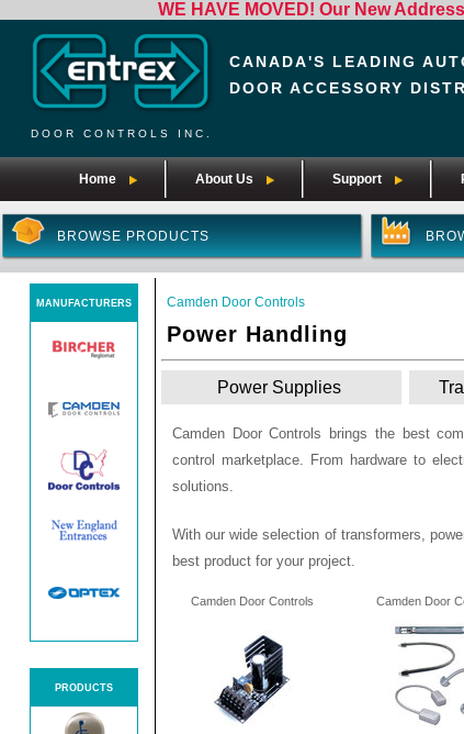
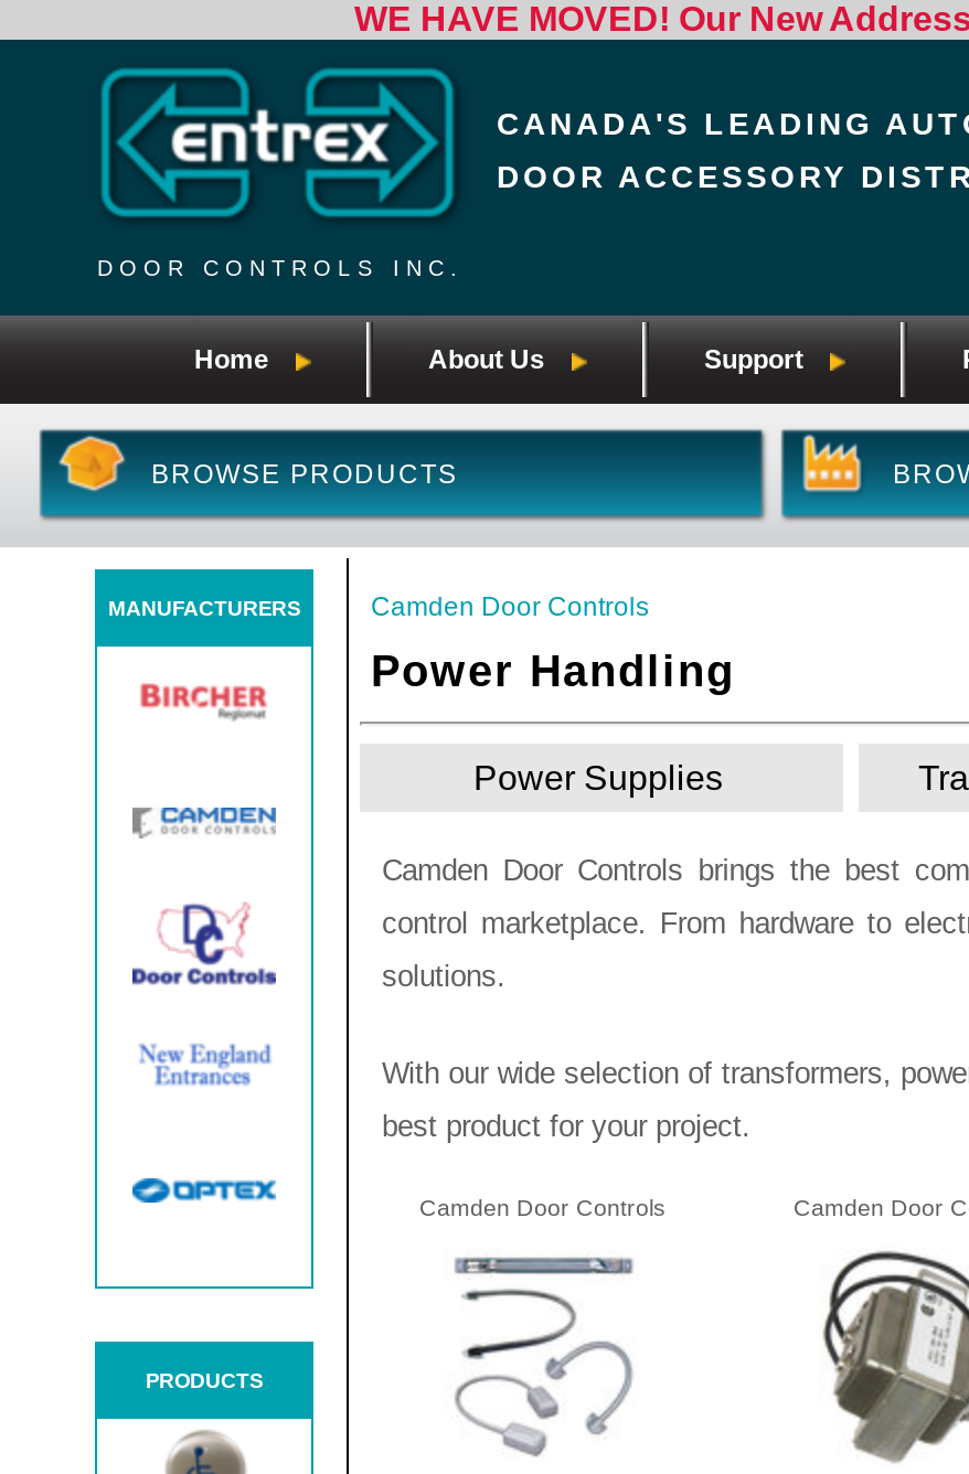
[210,626,296,724] [image] -> [455,1256,633,1456] [image]
[392,623,461,727] [image] -> [821,1249,962,1463] [image]

